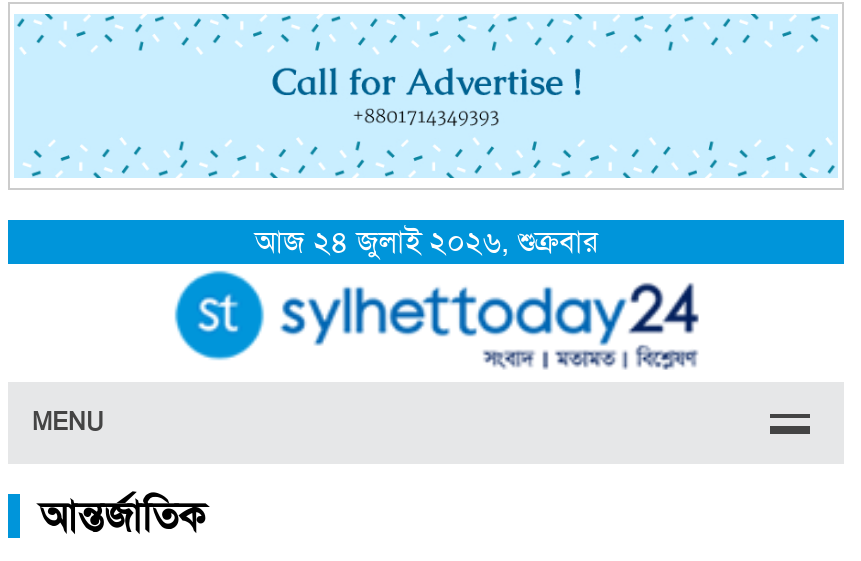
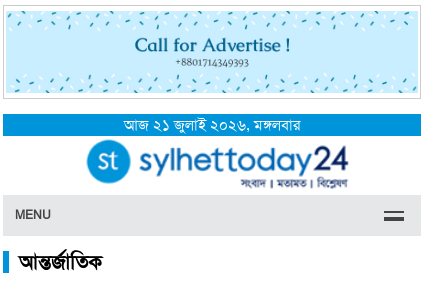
[255,223,597,263] আজ ২৪ জুলাই ২০২৬, শুক্রবার -> [124,115,300,135] আজ ২১ জুলাই ২০২৬, মঙ্গলবার

